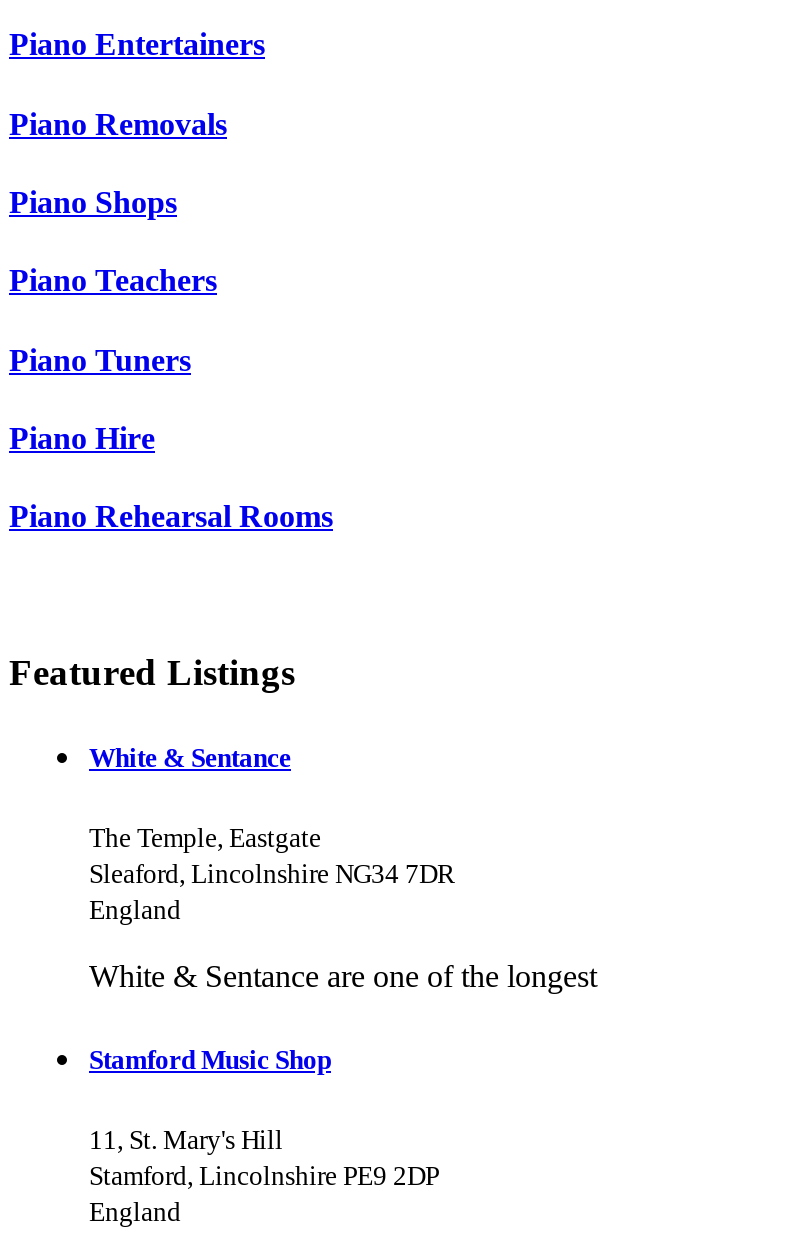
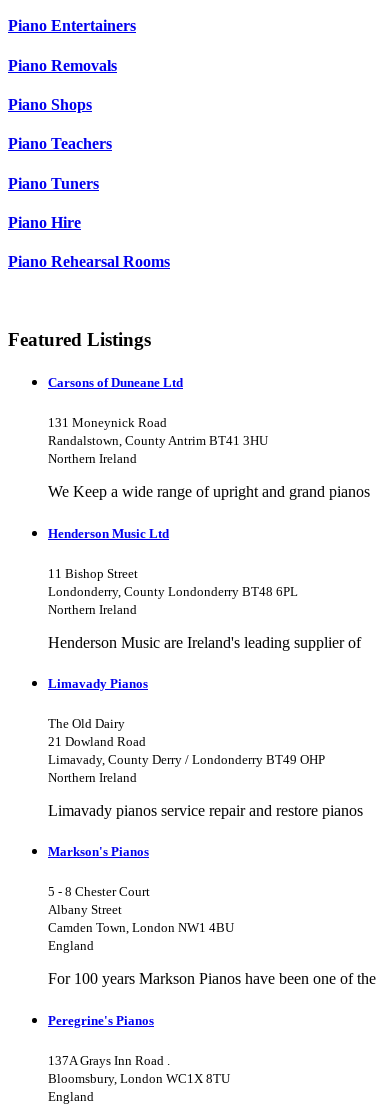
[89,743,455,890] White & Sentance | The Temple, Eastgate | Sleaford, Lincolnshire NG34 7DR -> [48,375,370,935] Carsons of Duneane Ltd | 131 Moneynick Road | Randalstown, County Antrim BT41 3HU | Northern Ireland | We Keep a wide range of upright and grand pianos | Henderson Music Ltd | 11 Bishop Street | Londonderry, County Londonderry BT48 6PL | Northern Ireland | Henderson Music are Ireland's leading supplier of | Limavady Pianos | The Old Dairy | 21 Dowland Road | Limavady, County Derry / Londonderry BT49 OHP | Northern Ireland | Limavady pianos service repair and restore pianos | Markson's Pianos | 5 - 8 Chester Court | Albany Street | Camden Town, London NW1 4BU
[89,960,597,994] White & Sentance are one of the longest -> [48,970,376,987] For 100 years Markson Pianos have been one of the
[89,1044,331,1074] Stamford Music Shop -> [48,1013,154,1028] Peregrine's Pianos
[89,1124,439,1190] 11, St. Mary's Hill | Stamford, Lincolnshire PE9 2DP -> [48,1053,230,1086] 137A Grays Inn Road . | Bloomsbury, London WC1X 8TU

